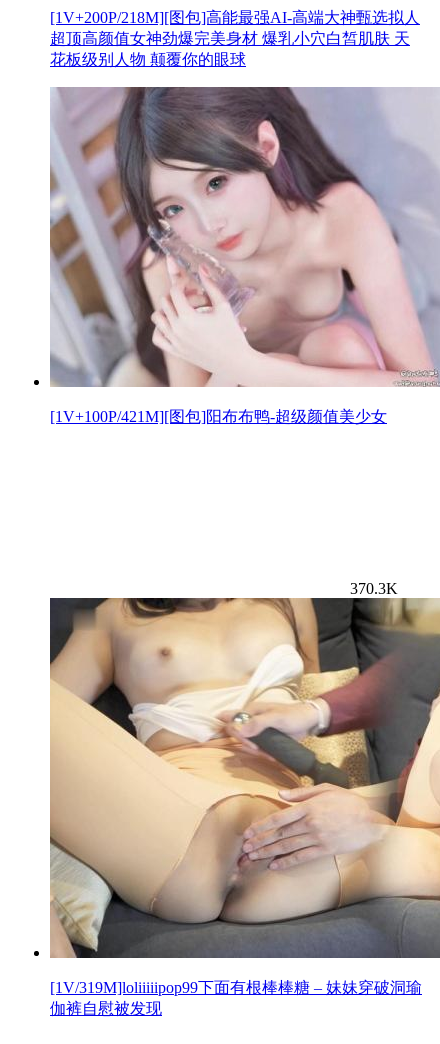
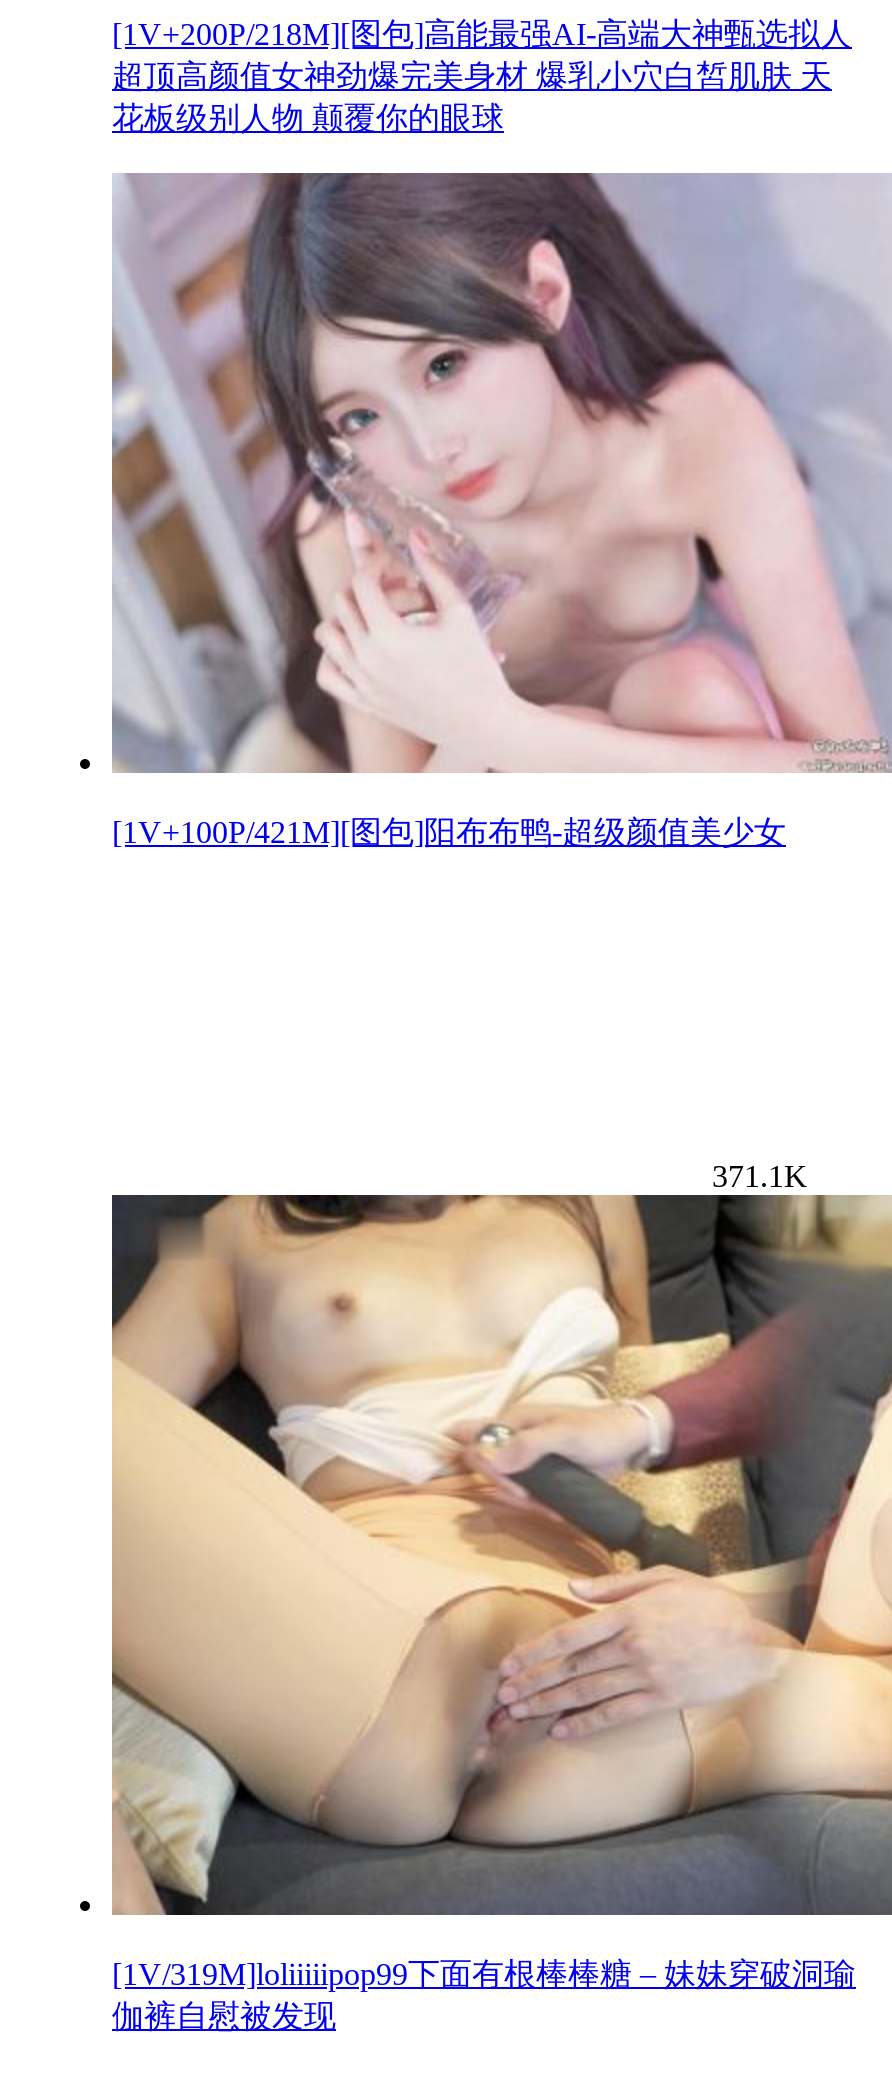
[350,580,398,597] 370.3K -> [712,1159,808,1193] 371.1K

